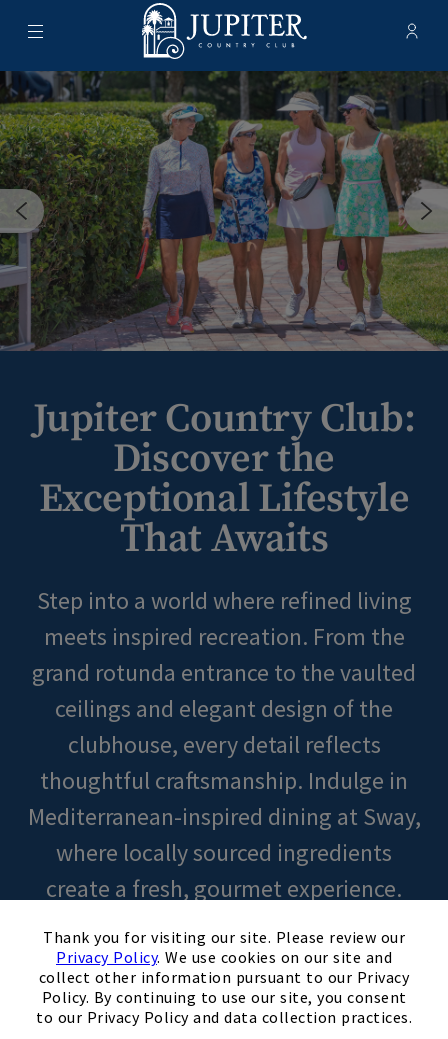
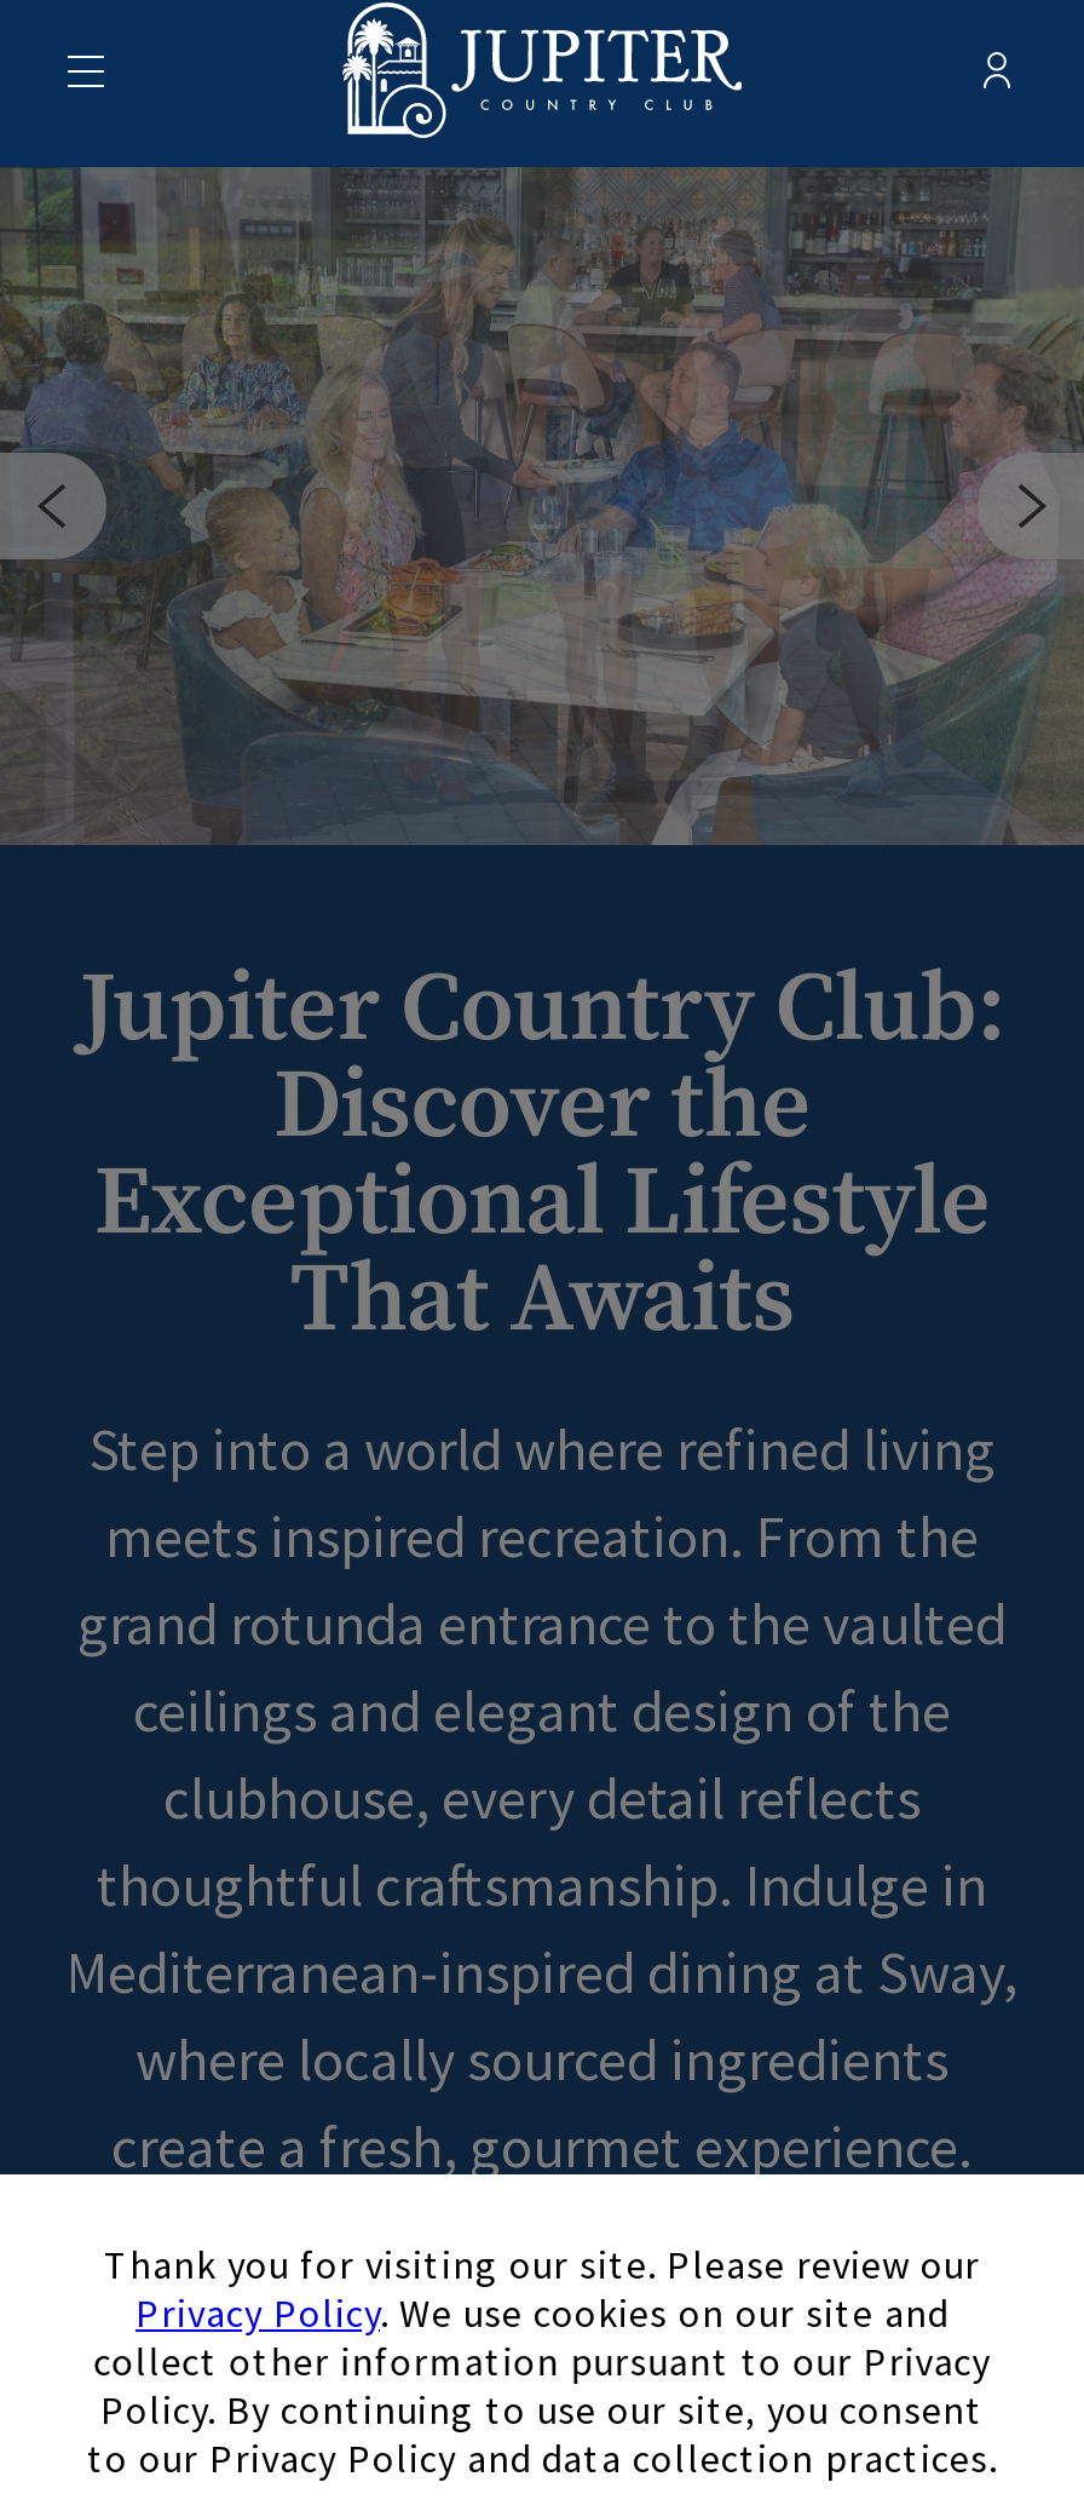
[3,71,445,350] [image] -> [7,167,1077,840] [image]

